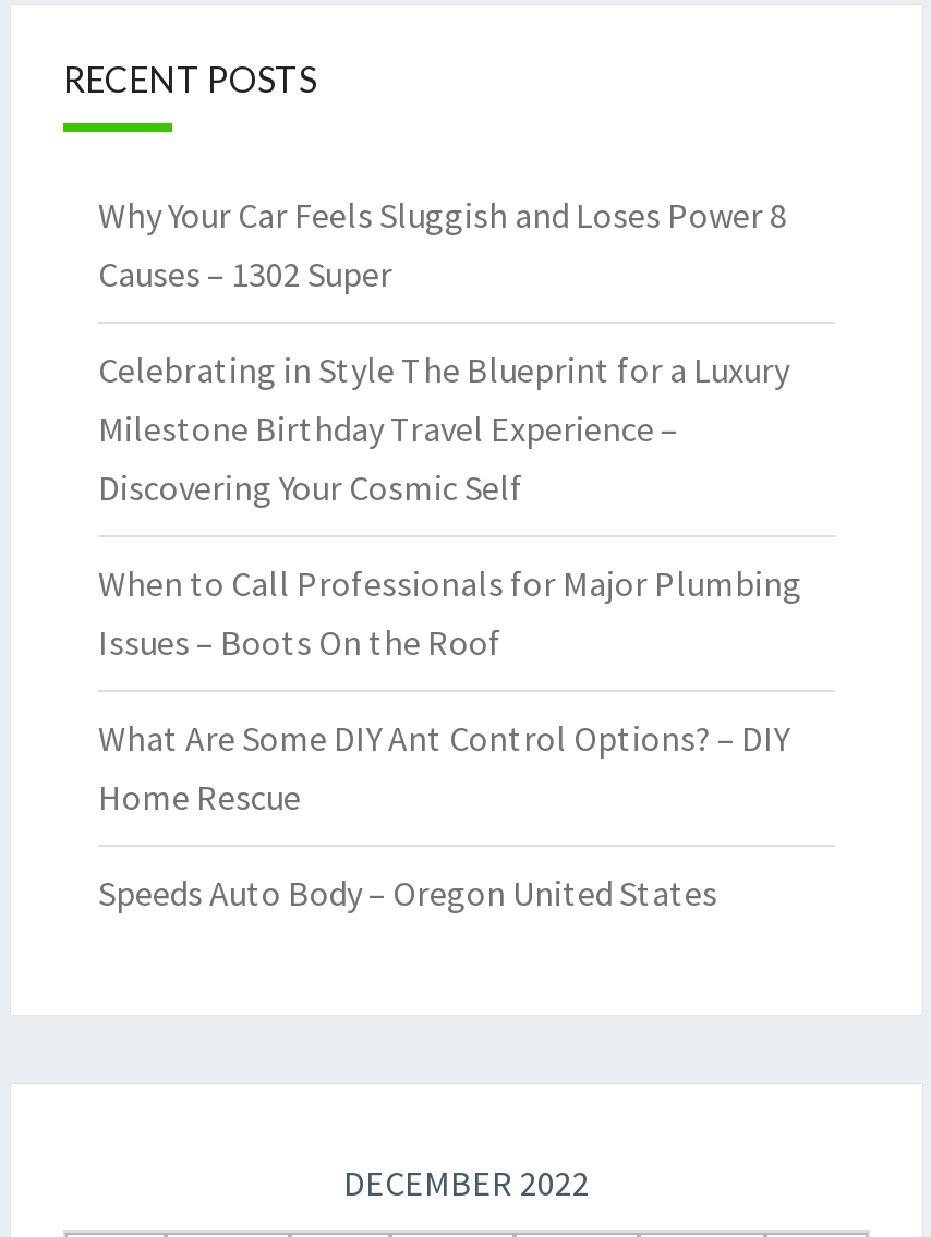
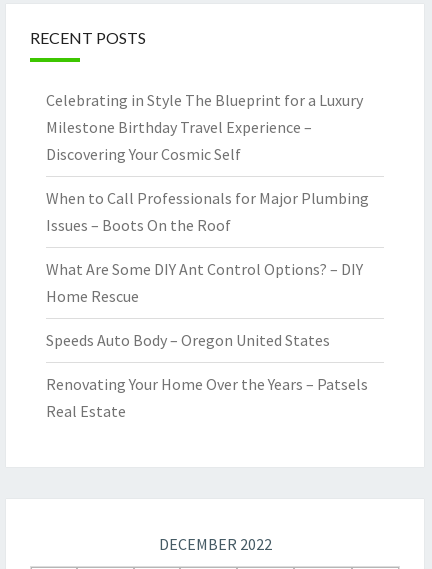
[98,194,787,296] Why Your Car Feels Sluggish and Loses Power 8 | Causes – 1302 Super -> none
moved [98,349,802,915] -> [46,90,369,350]: Celebrating in Style The Blueprint for a Luxury | Milestone Birthday Travel Experience – | Discovering Your Cosmic Self | When to Call Professionals for Major Plumbing | Issues – Boots On the Roof | What Are Some DIY Ant Control Options? – DIY | Home Rescue | Speeds Auto Body – Oregon United States
none -> [46,374,368,421] Renovating Your Home Over the Years – Patsels | Real Estate

